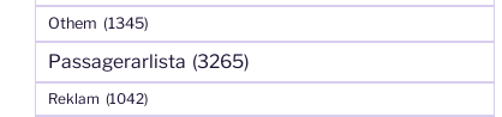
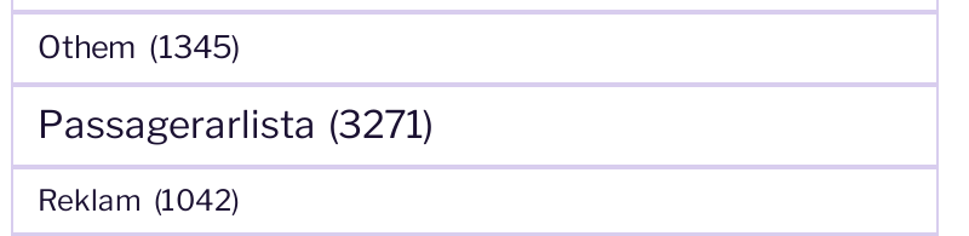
[48,50,249,72] Passagerarlista (3265) -> [38,101,432,147] Passagerarlista (3271)

